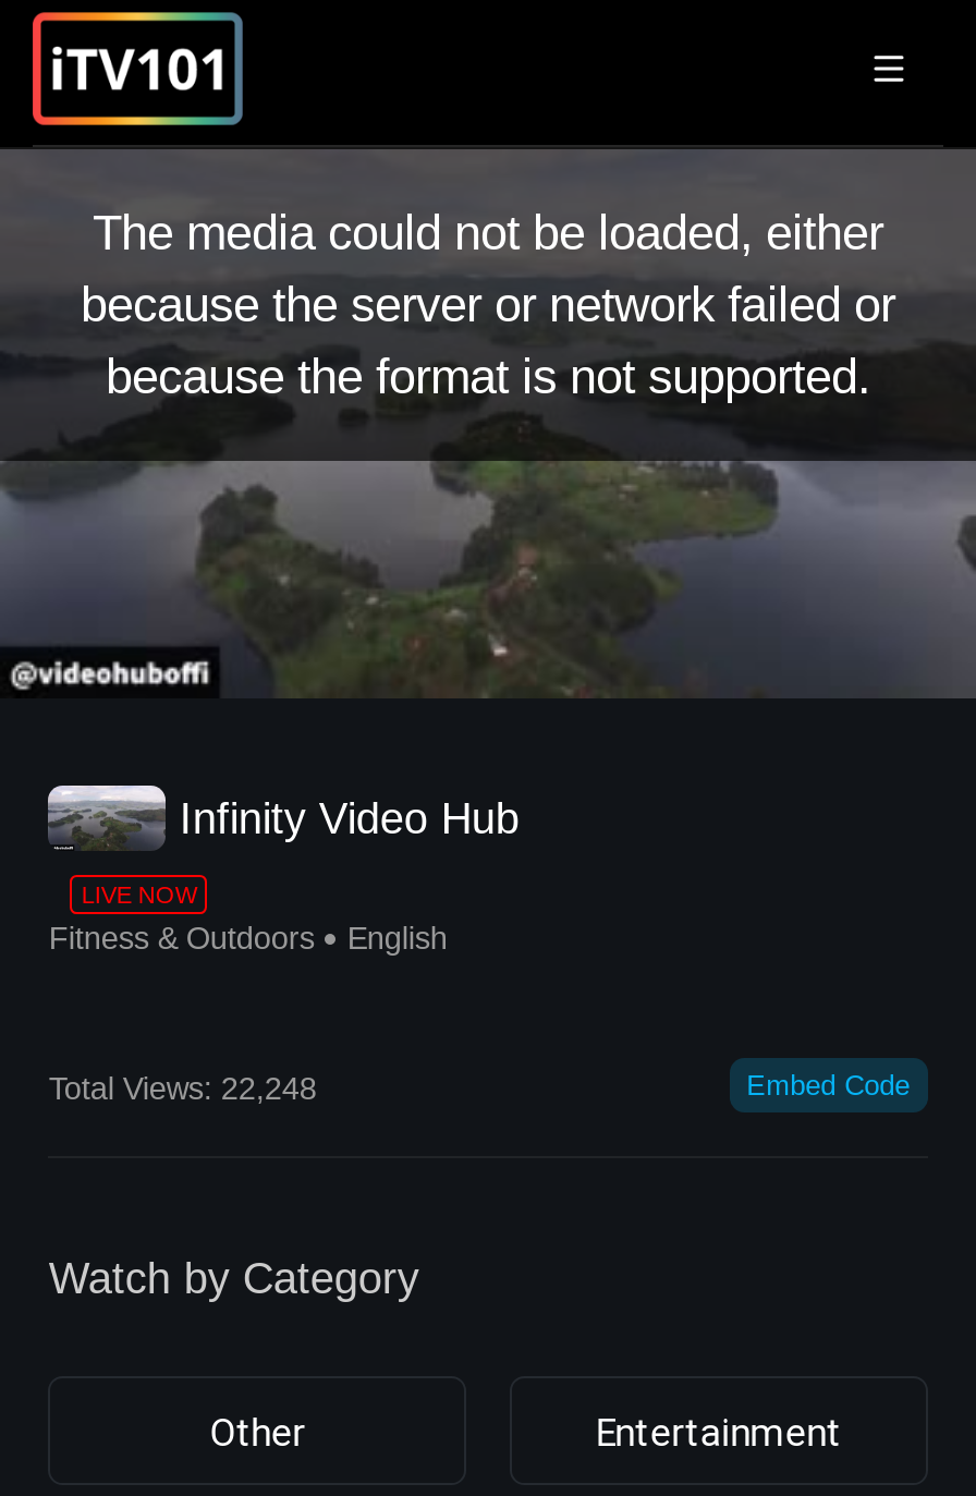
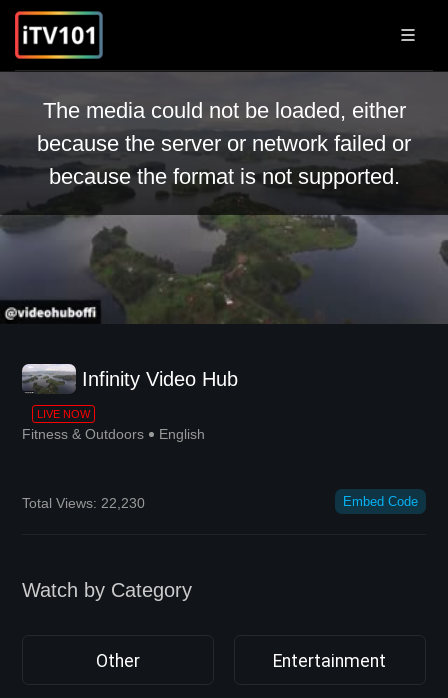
[33,10,244,127] [image] -> [15,9,111,61] [image]
[49,1071,317,1106] Total Views: 22,248 -> [22,495,145,511] Total Views: 22,230

